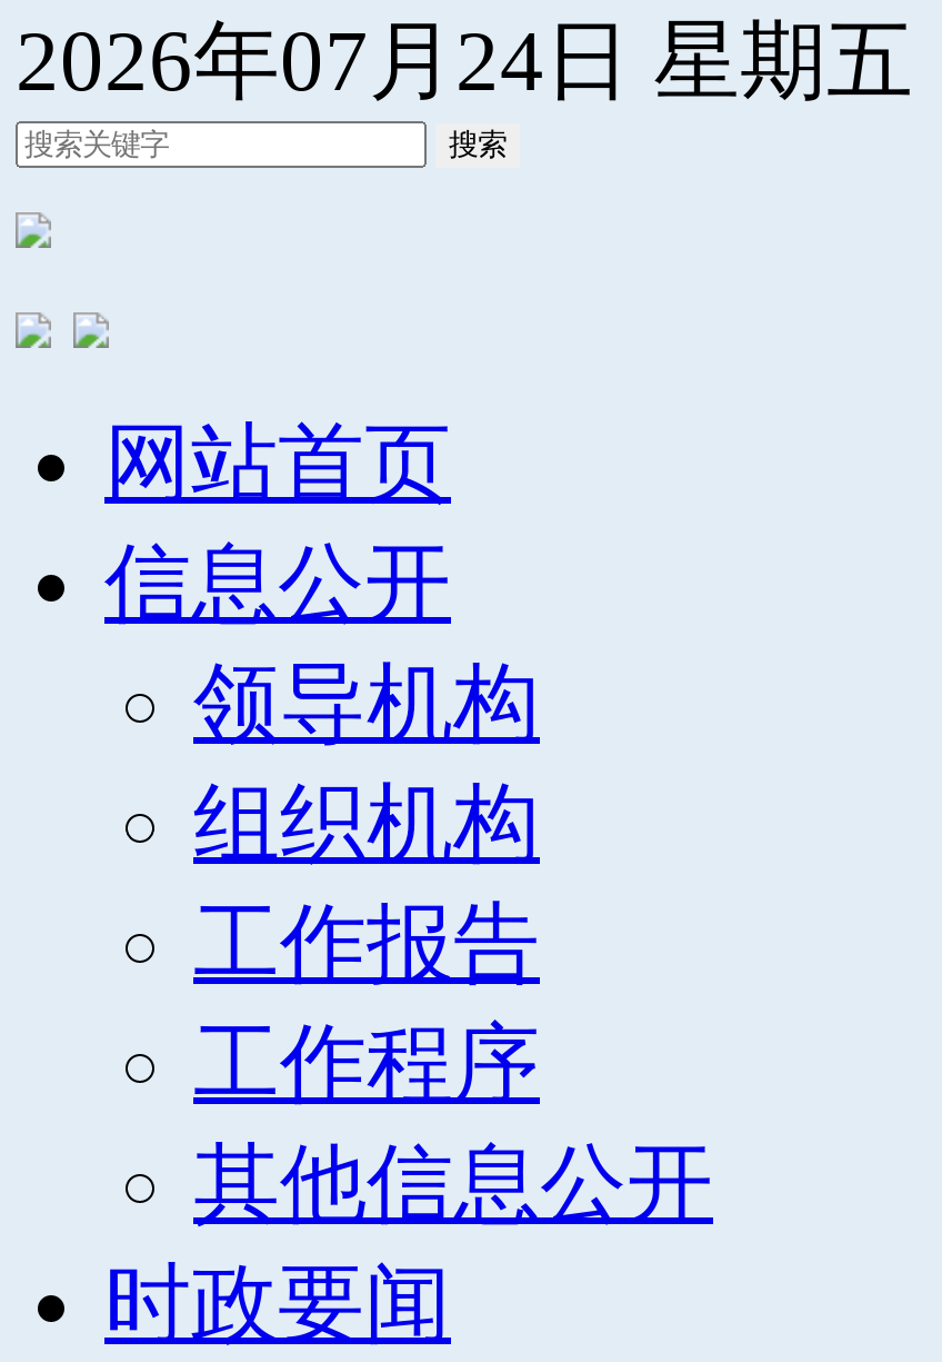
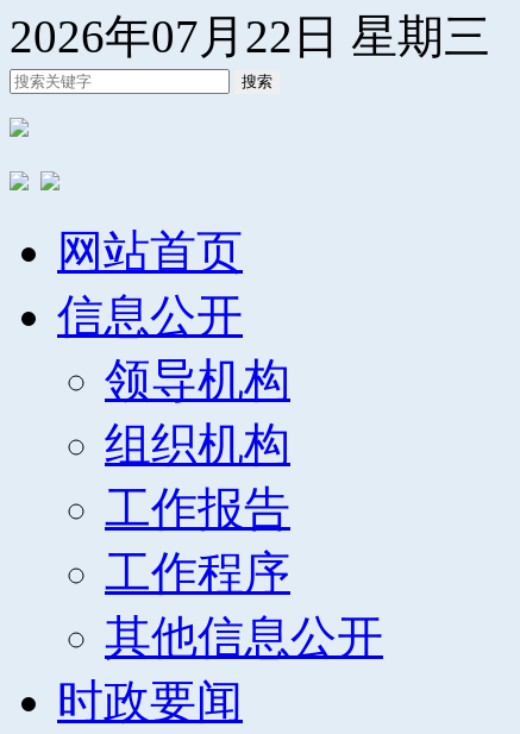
[16,12,913,108] 2026年07月24日 星期五 -> [10,11,490,62] 2026年07月22日 星期三

